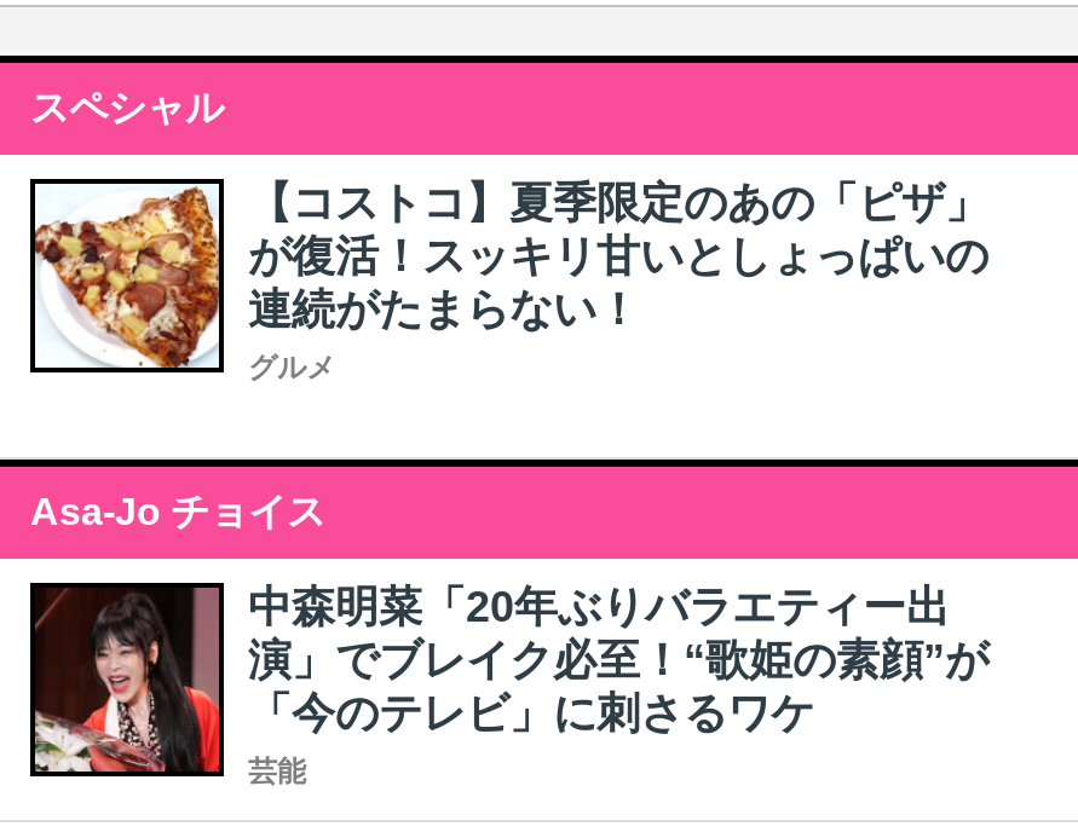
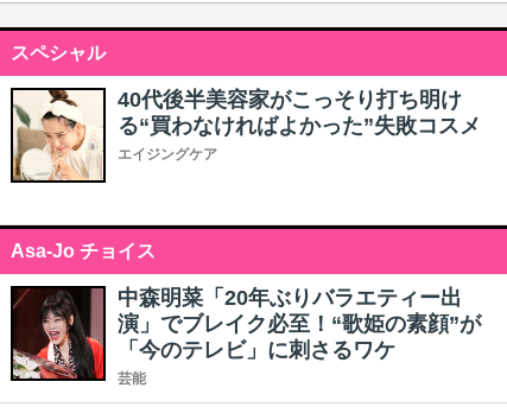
[33,179,988,385] [image] | 【コストコ】夏季限定のあの「ピザ」 | が復活！スッキリ甘いとしょっぱいの | 連続がたまらない！ | グルメ -> [12,88,481,182] [image] | 40代後半美容家がこっそり打ち明け | る“買わなければよかった”失敗コスメ | エイジングケア

